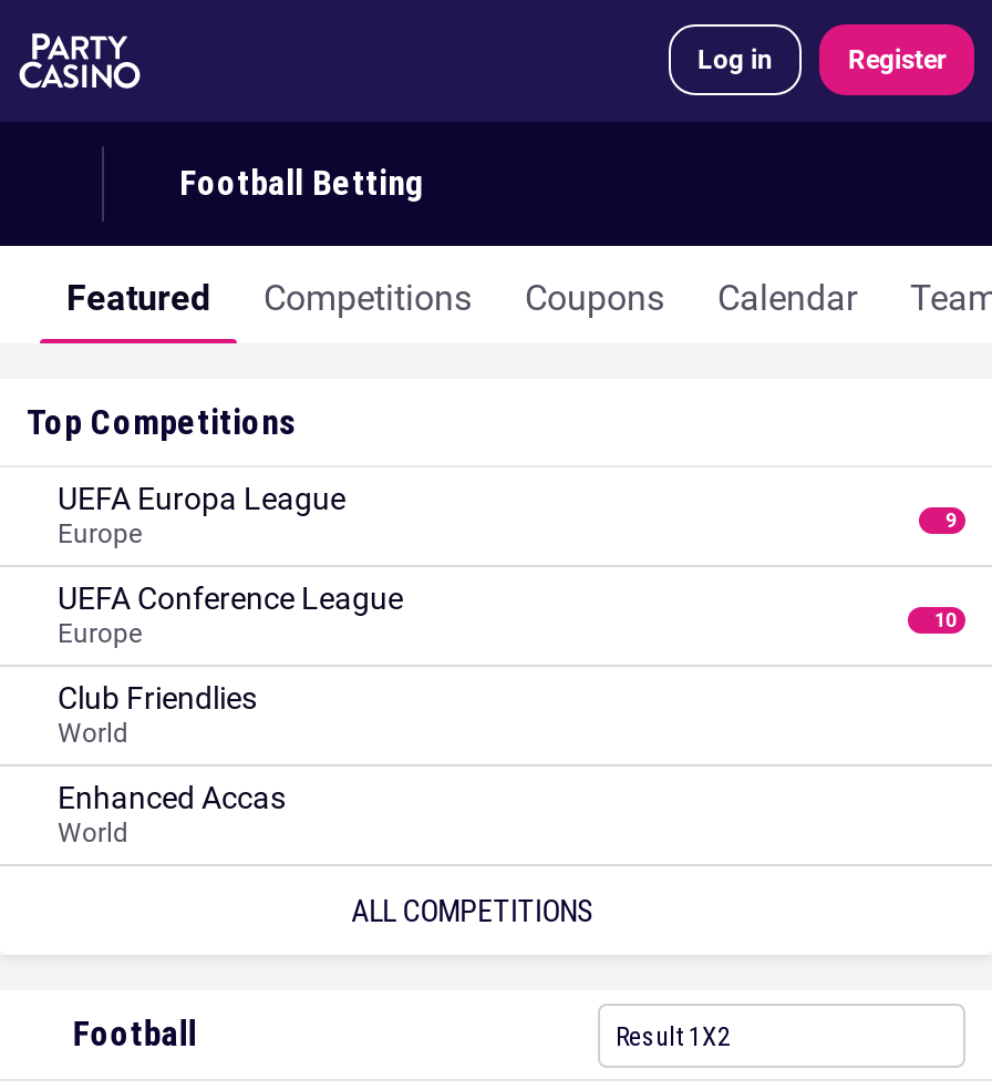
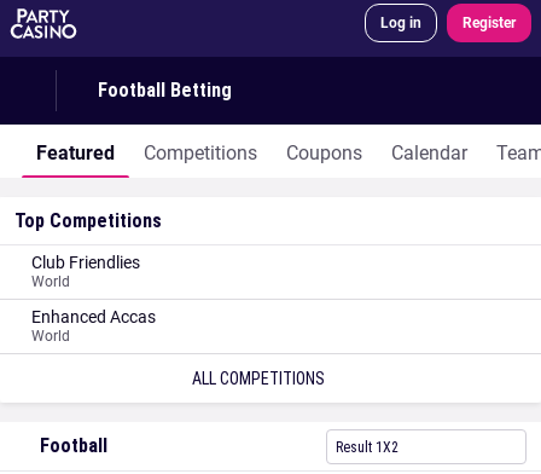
[58,481,957,649] UEFA Europa League | Europe | 9 | UEFA Conference League | Europe | 10 -> none

